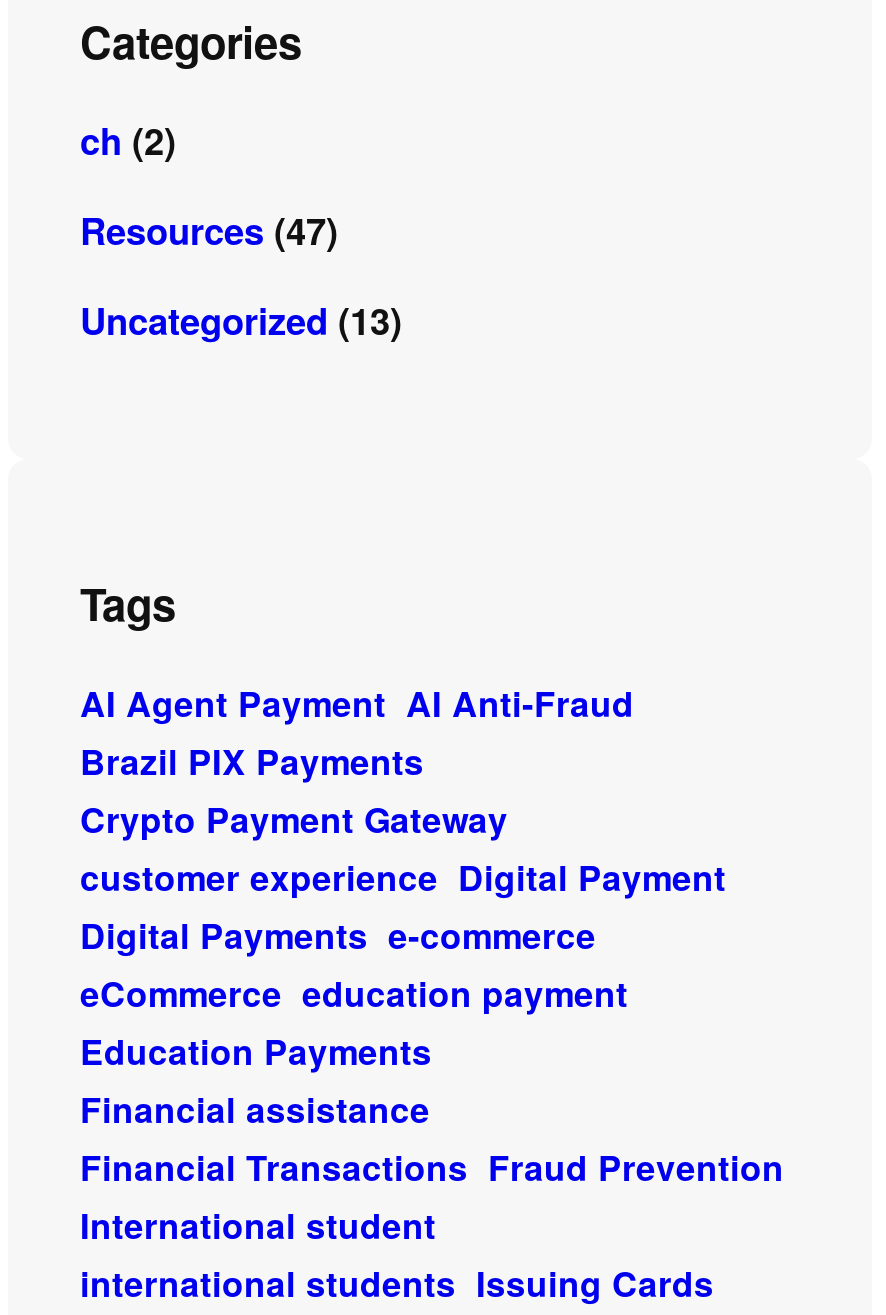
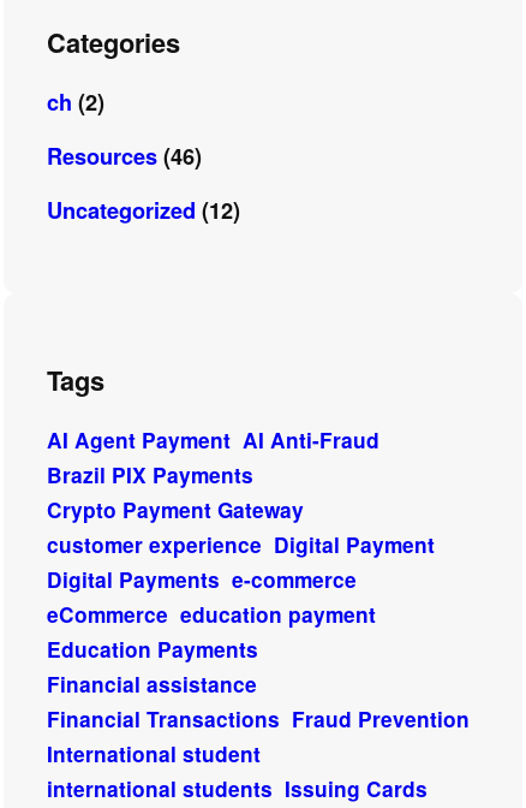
[80,205,338,257] Resources (47) -> [47,141,202,172] Resources (46)
[80,295,402,347] Uncategorized (13) -> [47,195,240,226] Uncategorized (12)

